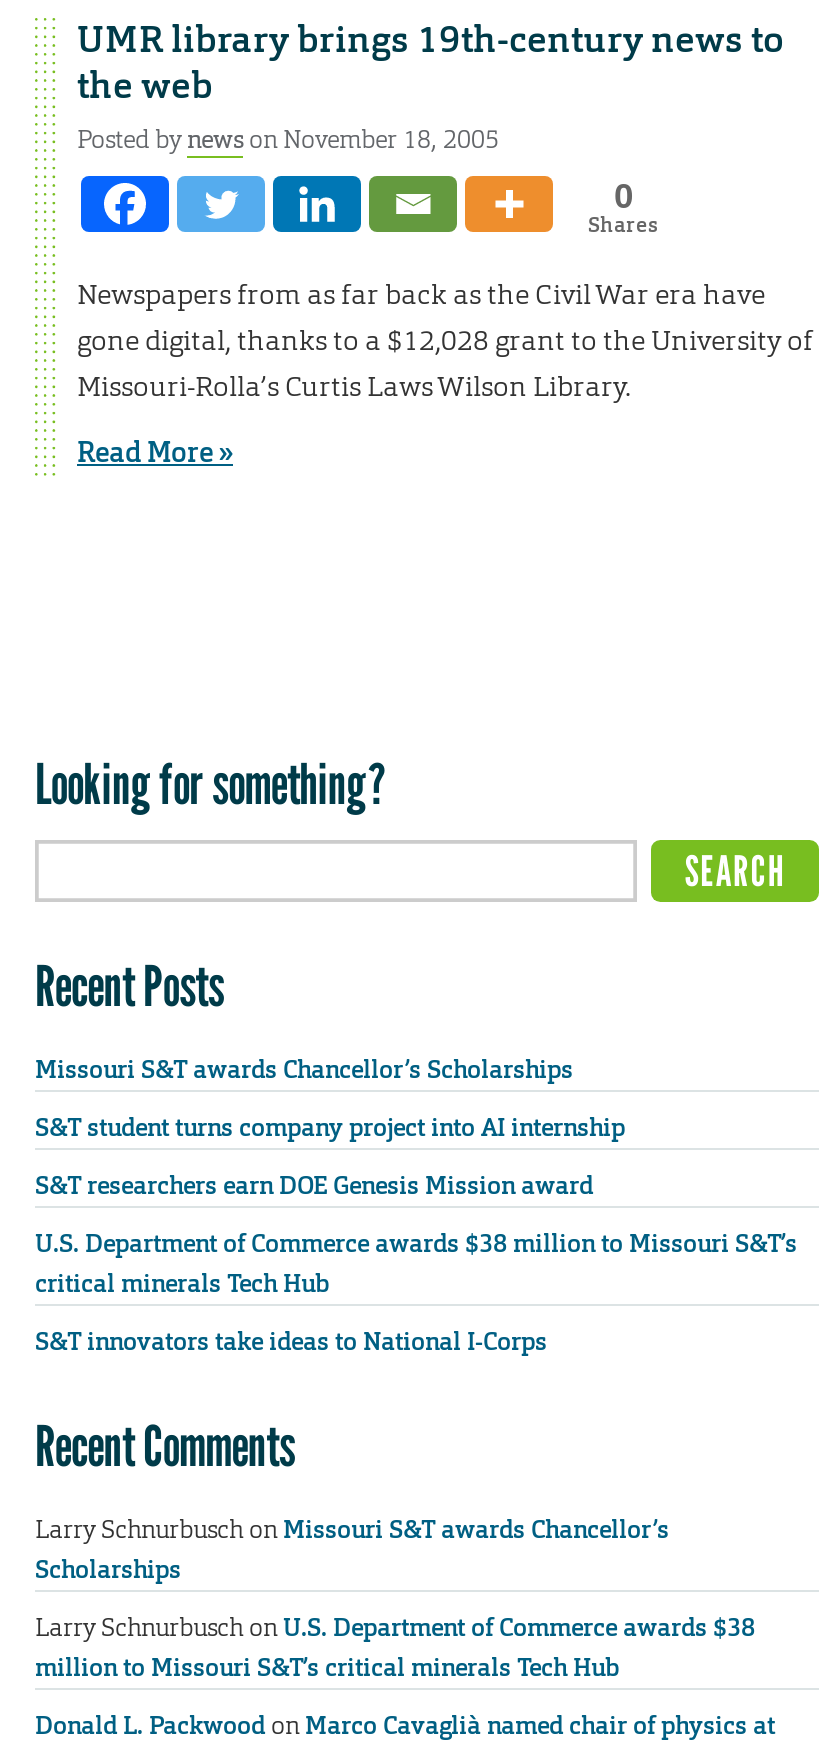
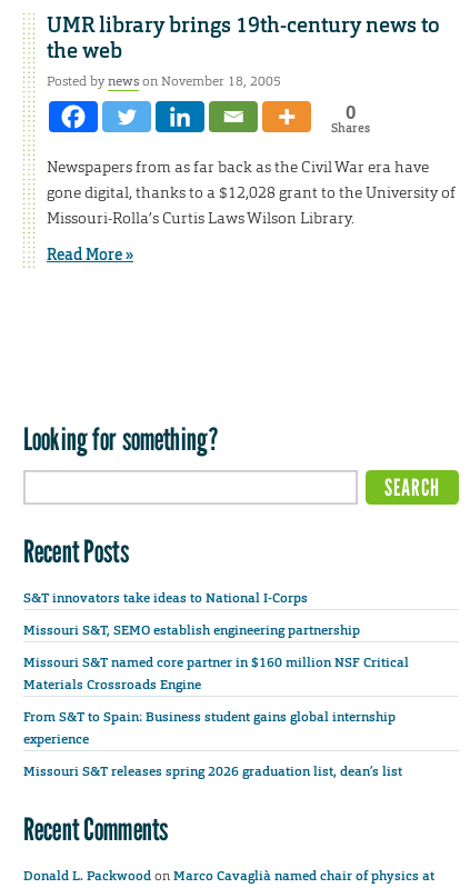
[35,1053,797,1300] Missouri S&T awards Chancellor’s Scholarships | S&T student turns company project into AI internship | S&T researchers earn DOE Genesis Mission award | U.S. Department of Commerce awards $38 million to Missouri S&T’s | critical minerals Tech Hub -> none
moved [35,1326,547,1358] -> [23,589,308,606]: S&T innovators take ideas to National I-Corps
none -> [23,621,409,780] Missouri S&T, SEMO establish engineering partnership | Missouri S&T named core partner in $160 million NSF Critical | Materials Crossroads Engine | From S&T to Spain: Business student gains global internship | experience | Missouri S&T releases spring 2026 graduation list, dean’s list
moved [35,1412,295,1480] -> [23,810,168,848]: Recent Comments
[35,1513,755,1683] Larry Schnurbusch on Missouri S&T awards Chancellor’s | Scholarships | Larry Schnurbusch on U.S. Department of Commerce awards $38 | million to Missouri S&T’s critical minerals Tech Hub -> none

